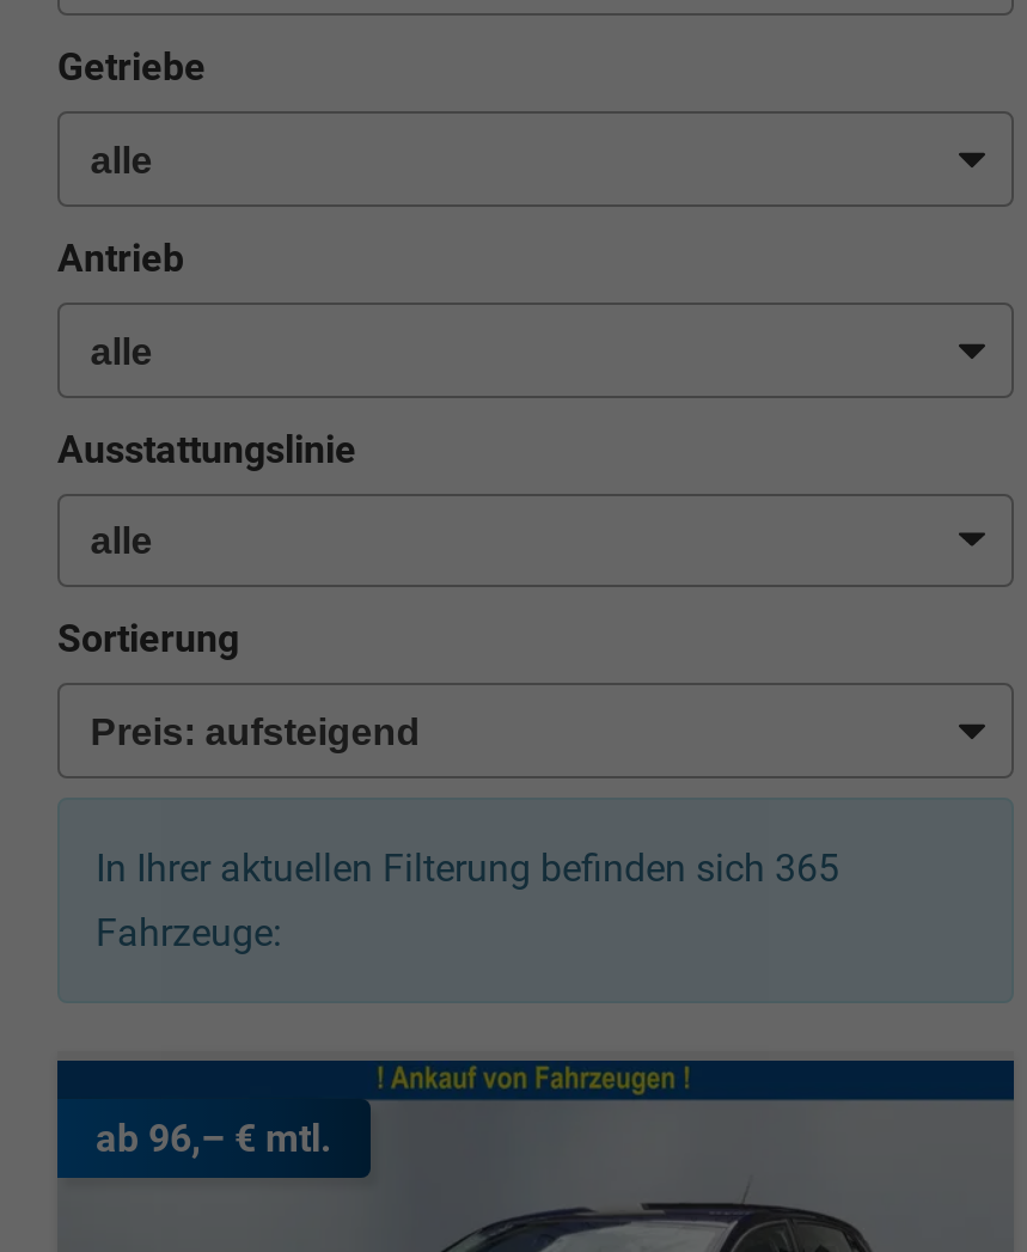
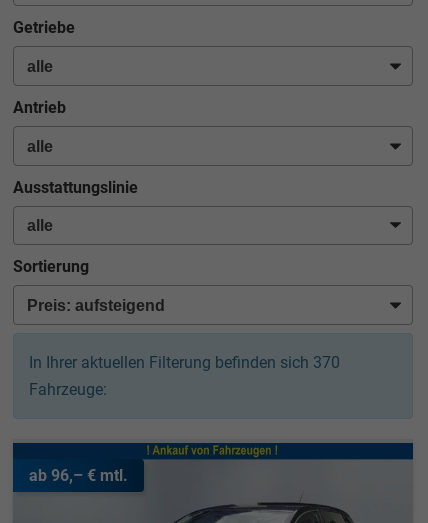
[96,845,839,890] In Ihrer aktuellen Filterung befinden sich 365 -> [29,353,340,372] In Ihrer aktuellen Filterung befinden sich 370

